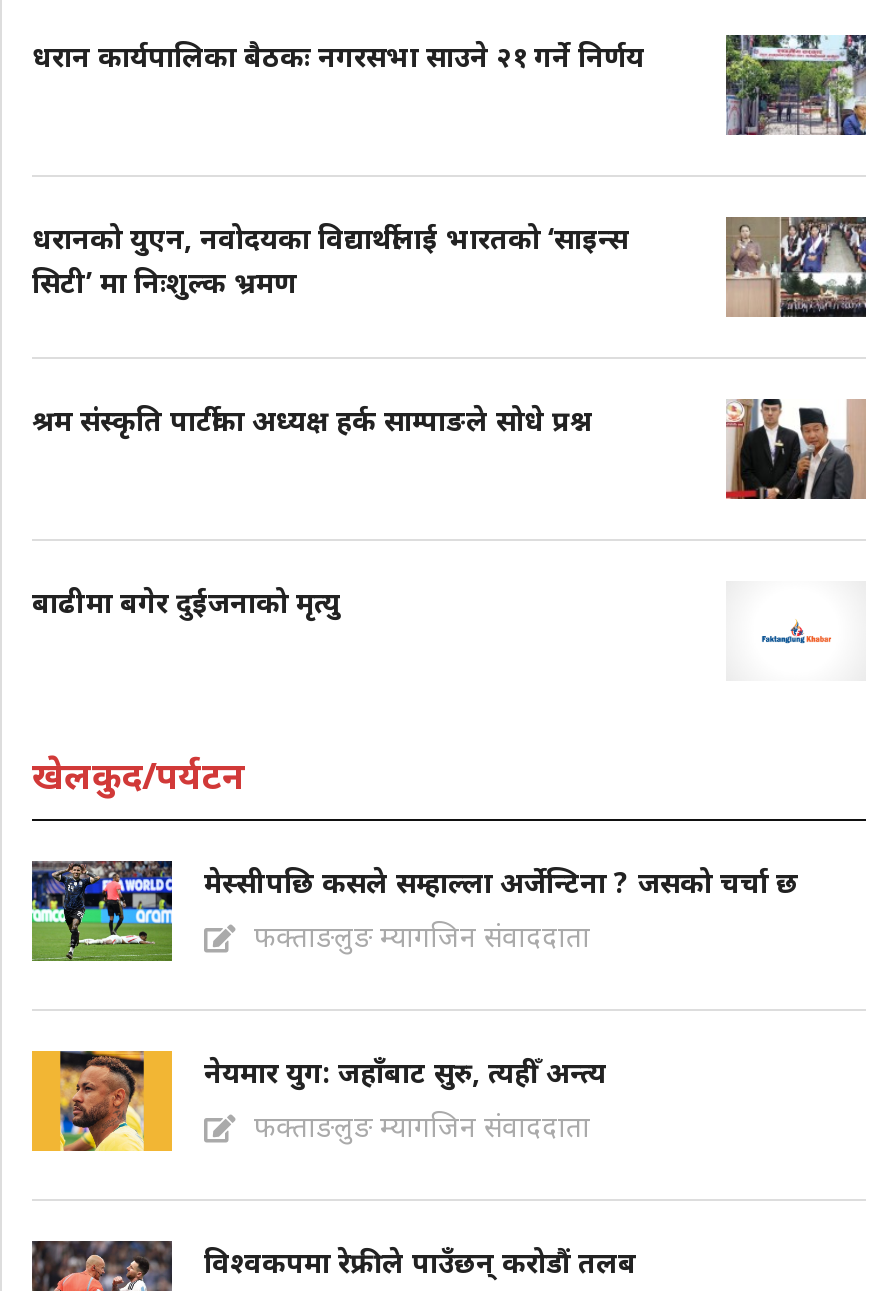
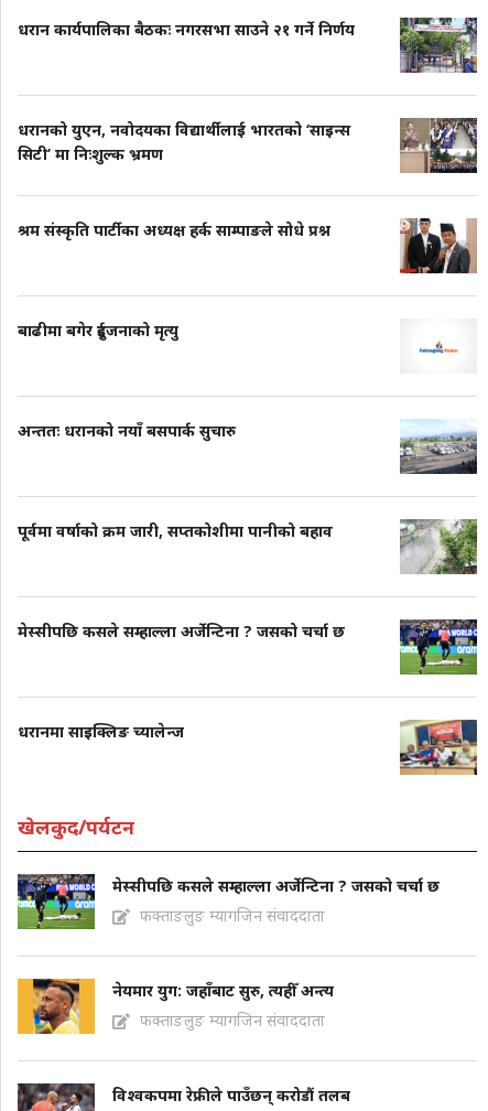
none -> [18,420,236,441] अन्ततः धरानको नयाँ बसपार्क सुचारु
none -> [18,520,333,541] पूर्वमा वर्षाको क्रम जारी, सप्तकोशीमा पानीको बहाव
none -> [18,620,345,641] मेस्सीपछि कसले सम्हाल्ला अर्जेन्टिना ? जसको चर्चा छ
none -> [18,721,184,742] धरानमा साइक्लिङ च्यालेन्ज
none -> [399,419,478,475] [image]
none -> [399,618,478,676] [image]
none -> [399,719,478,776] [image]
none -> [400,518,478,575] [image]

